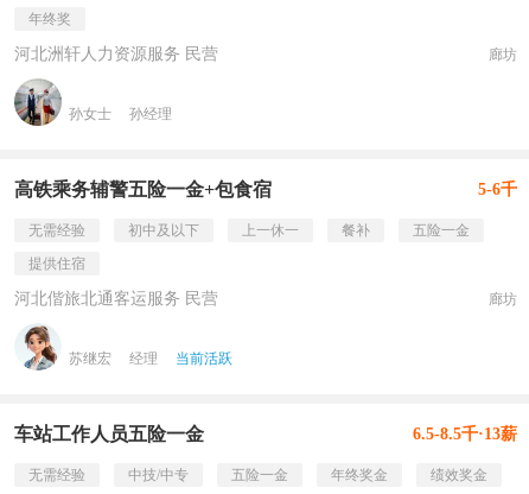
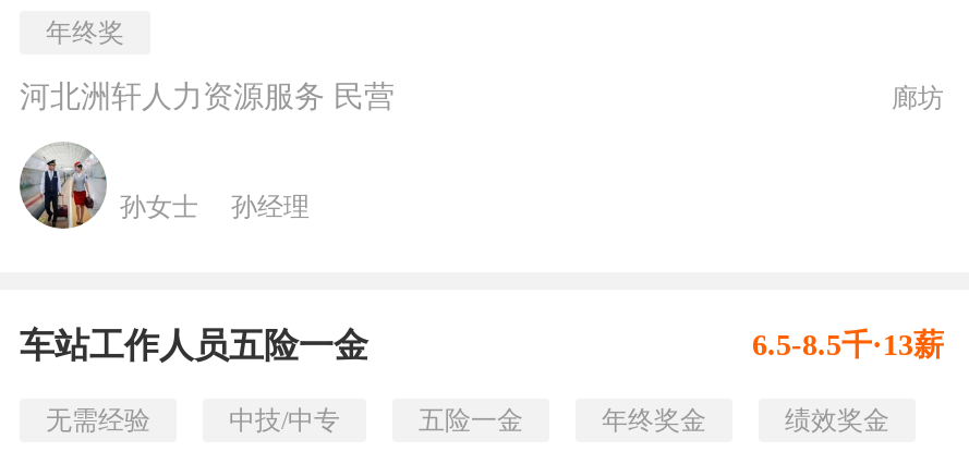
[14,179,517,308] 高铁乘务辅警五险一金+包食宿 | 5-6千 | 无需经验 | 初中及以下 | 上一休一 | 餐补 | 五险一金 | 提供住宿 | 河北偕旅北通客运服务 民营 | 廊坊 -> none
[17,324,232,372] [image] | 苏继宏 | 经理 | 当前活跃 -> none

